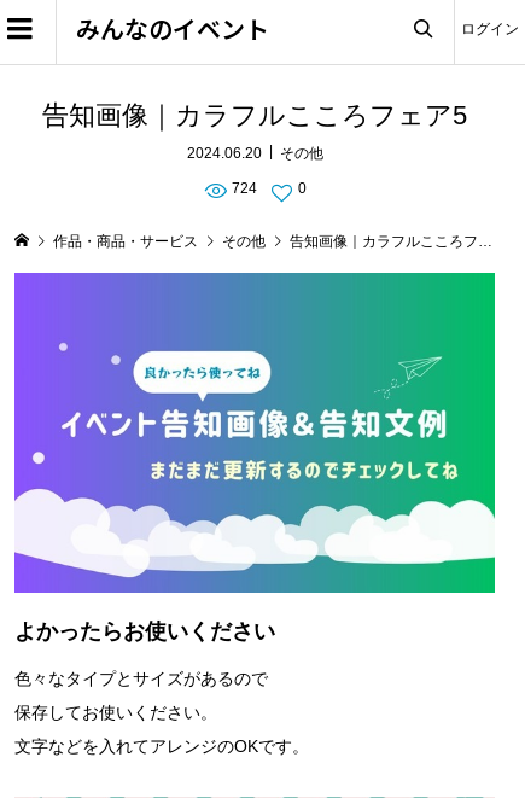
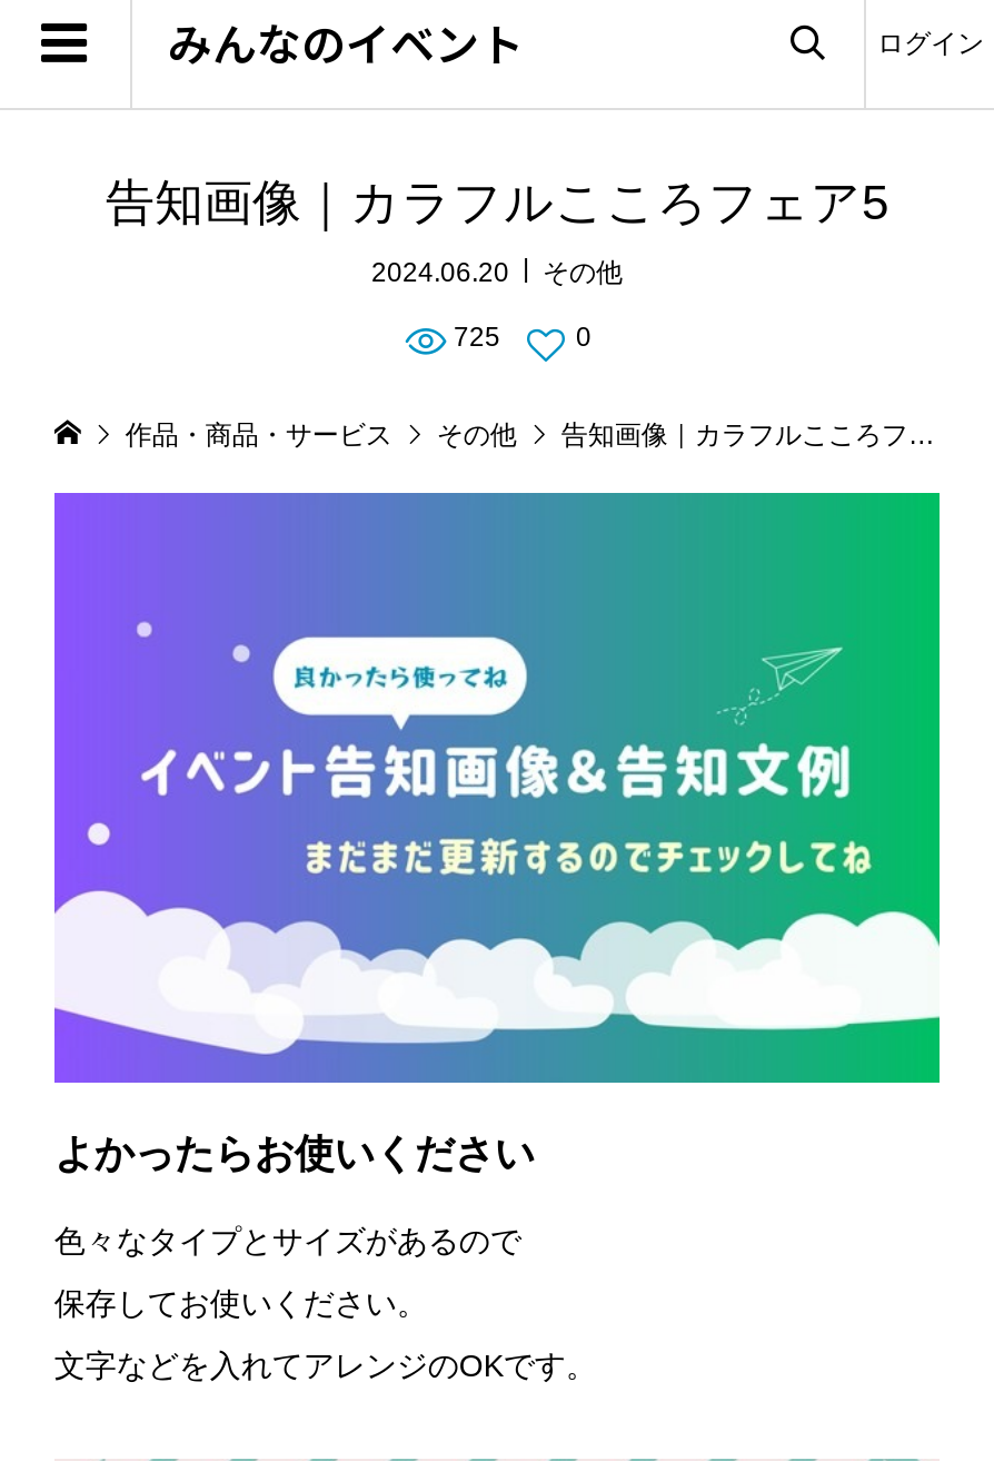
[231,180,256,197] 724 -> [454,322,500,353] 725

